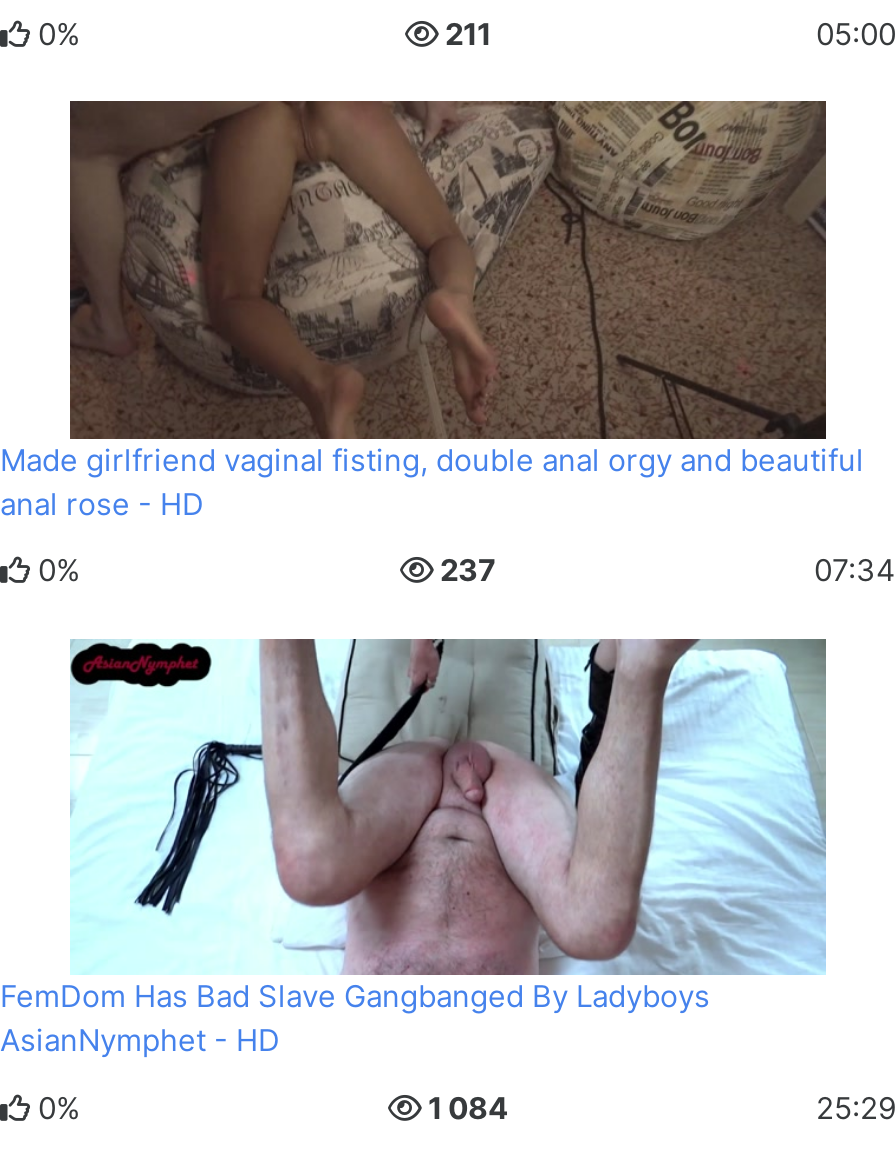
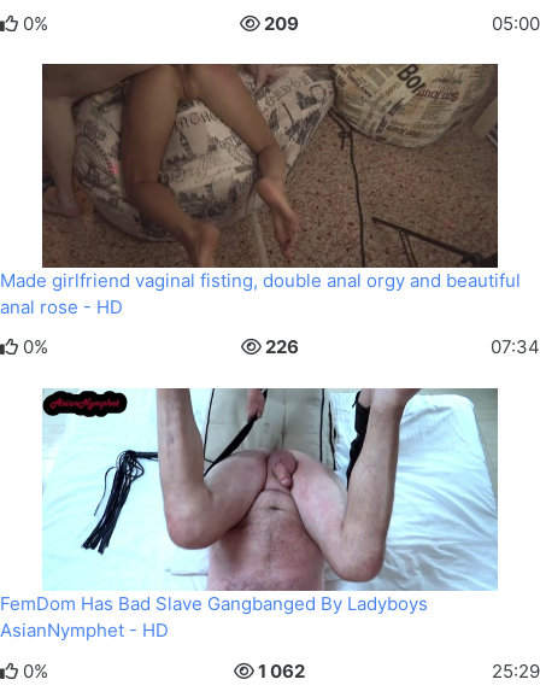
[439,14,491,52] 211 -> [261,11,300,34] 209
[434,551,496,589] 237 -> [262,335,299,358] 226
[422,1088,508,1126] 1 084 -> [255,659,306,682] 1 062

